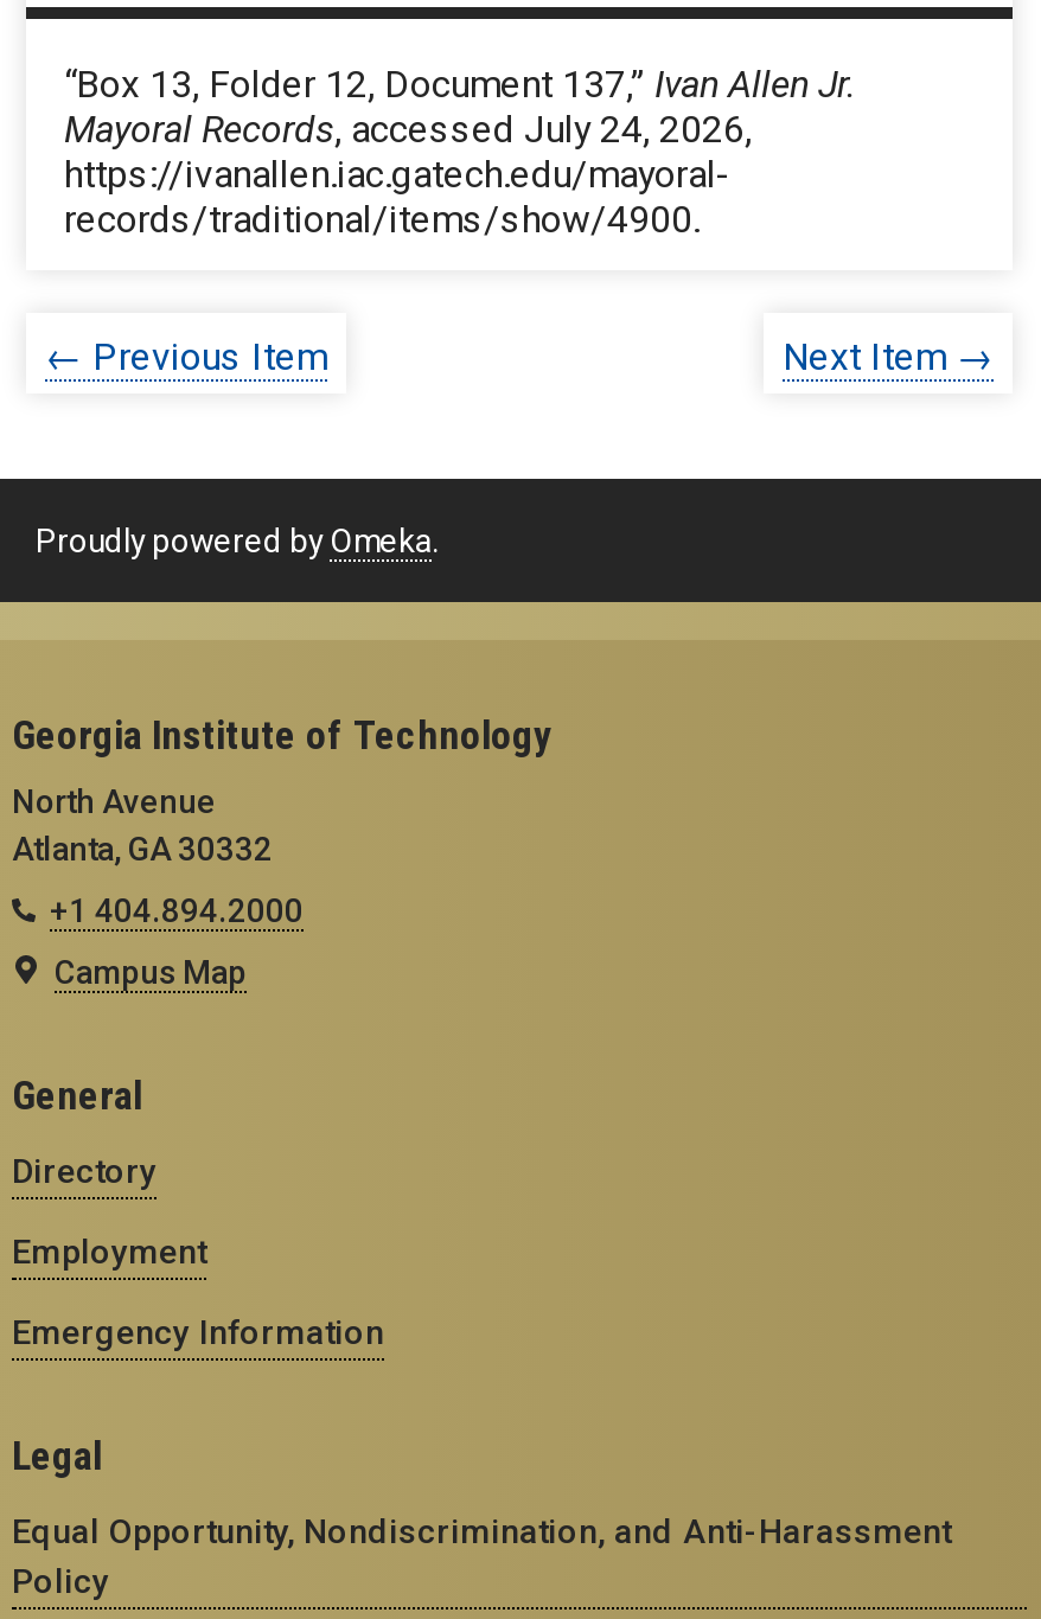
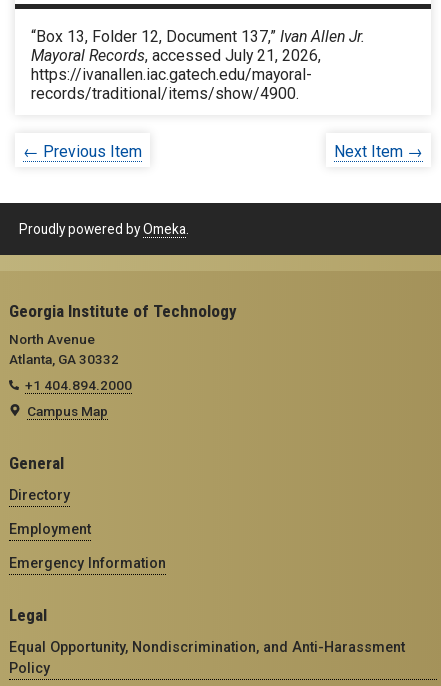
[64,108,752,153] Mayoral Records, accessed July 24, 2026, -> [31,46,321,65] Mayoral Records, accessed July 21, 2026,

